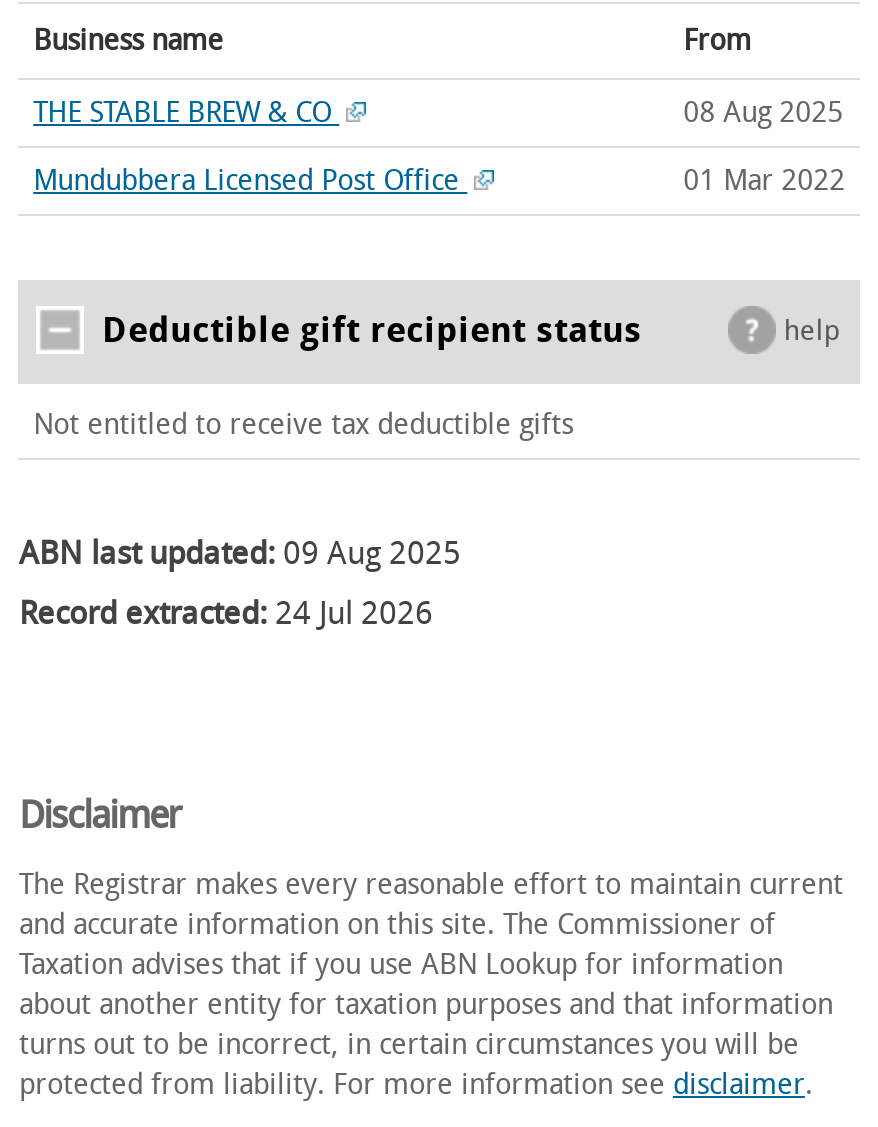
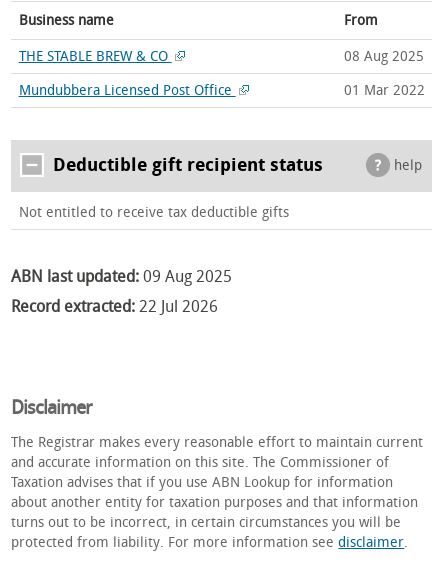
[19,595,433,633] Record extracted: 24 Jul 2026 -> [11,297,218,316] Record extracted: 22 Jul 2026

